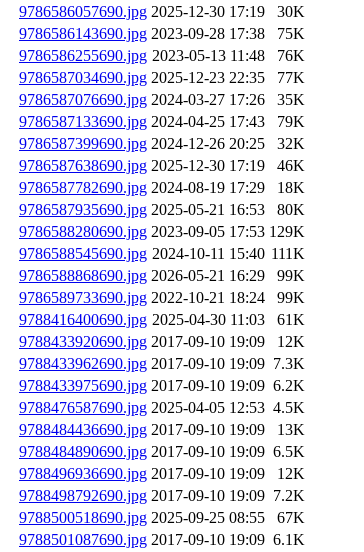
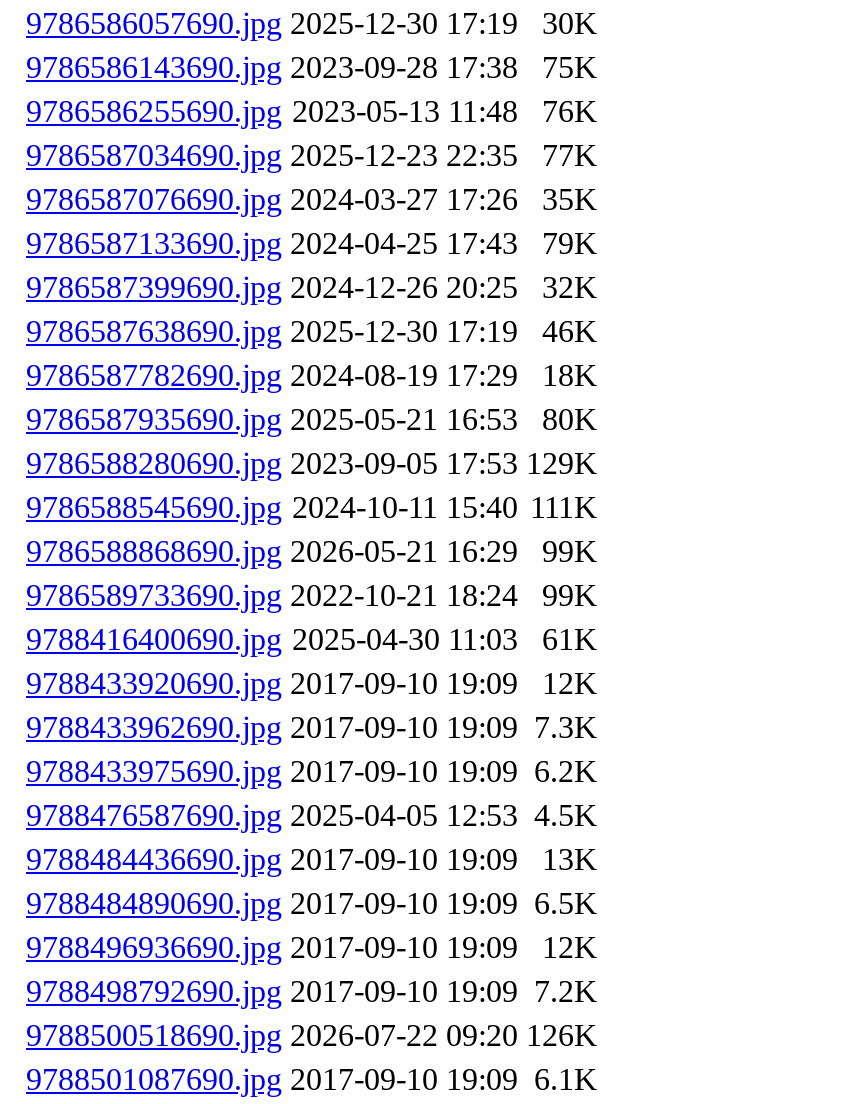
[19,509,305,526] 9788500518690.jpg 2025-09-25 08:55 | 67K -> [26,1019,598,1053] 9788500518690.jpg 2026-07-22 09:20 126K

